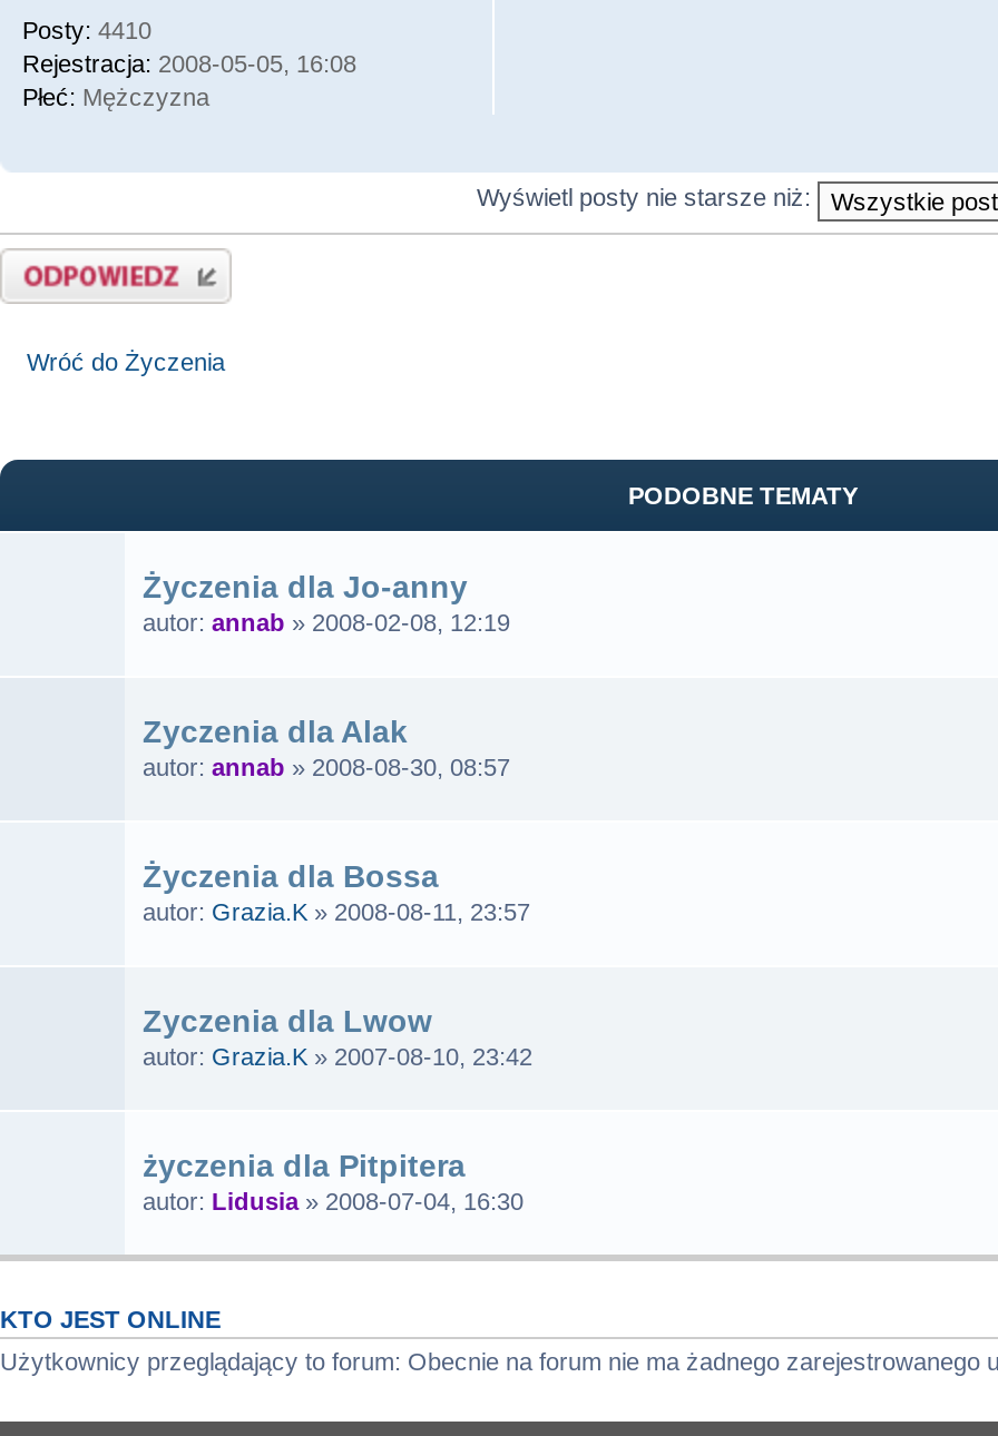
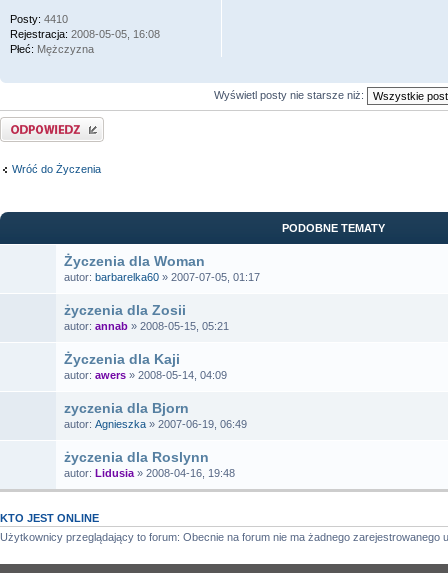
[143,568,468,604] Życzenia dla Jo-anny -> [64,253,205,269] Życzenia dla Woman
[143,608,510,635] autor: annab» 2008-02-08, 12:19 -> [64,271,260,283] autor: barbarelka60» 2007-07-05, 01:17
[143,713,408,749] Zyczenia dla Alak -> [64,302,186,318] życzenia dla Zosii
[143,753,510,780] autor: annab» 2008-08-30, 08:57 -> [64,320,229,332] autor: annab» 2008-05-15, 05:21
[143,858,439,893] Życzenia dla Bossa -> [64,351,180,367] Życzenia dla Kaji
[143,898,530,925] autor: Grazia.K» 2008-08-11, 23:57 -> [64,369,227,381] autor: awers» 2008-05-14, 04:09
[143,1003,432,1038] Zyczenia dla Lwow -> [64,400,189,416] zyczenia dla Bjorn
[143,1043,532,1069] autor: Grazia.K» 2007-08-10, 23:42 -> [64,418,247,430] autor: Agnieszka» 2007-06-19, 06:49
[143,1147,466,1183] życzenia dla Pitpitera -> [64,449,209,465] życzenia dla Roslynn
[143,1187,524,1214] autor: Lidusia» 2008-07-04, 16:30 -> [64,467,235,479] autor: Lidusia» 2008-04-16, 19:48

